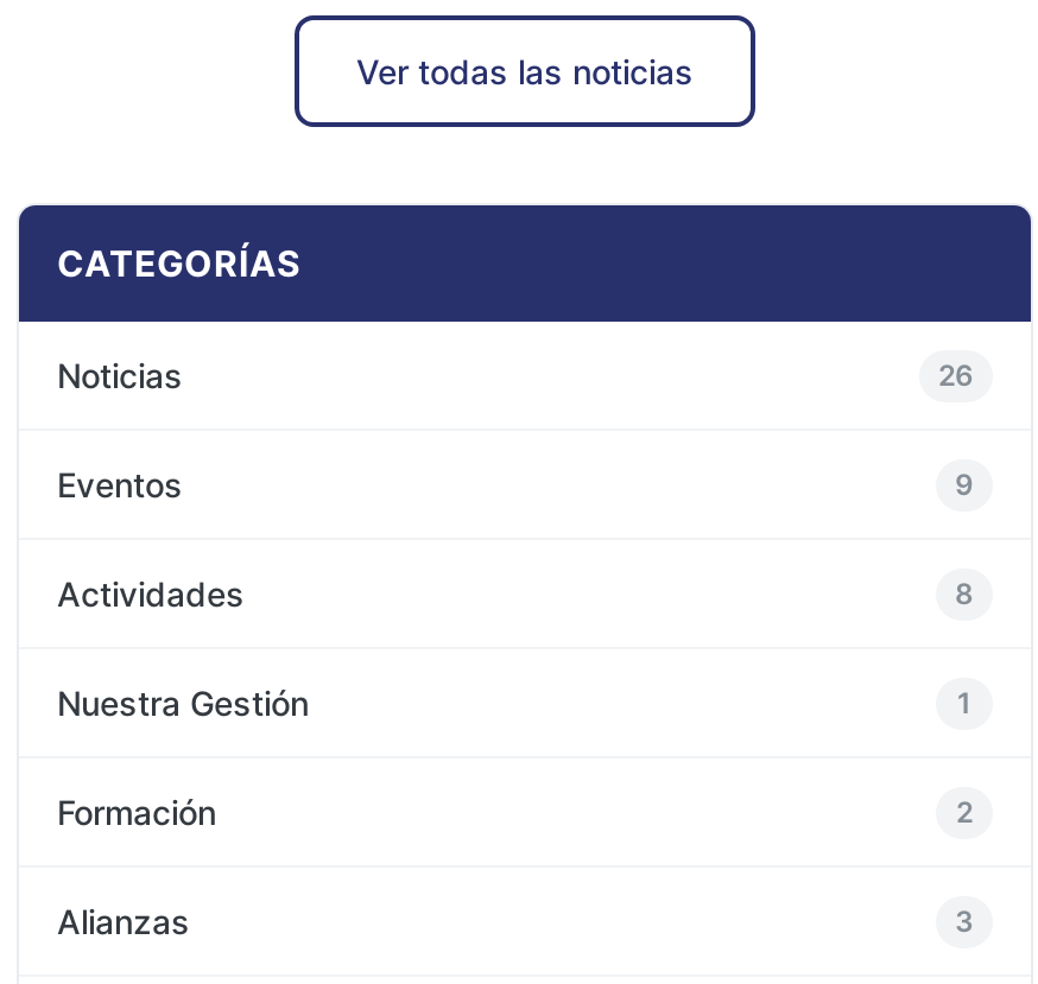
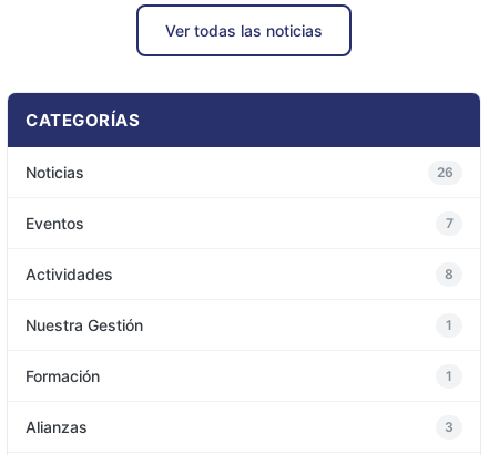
[955,466,974,502] 9 -> [445,215,453,231] 7
[956,794,973,829] 2 -> [446,367,452,384] 1

